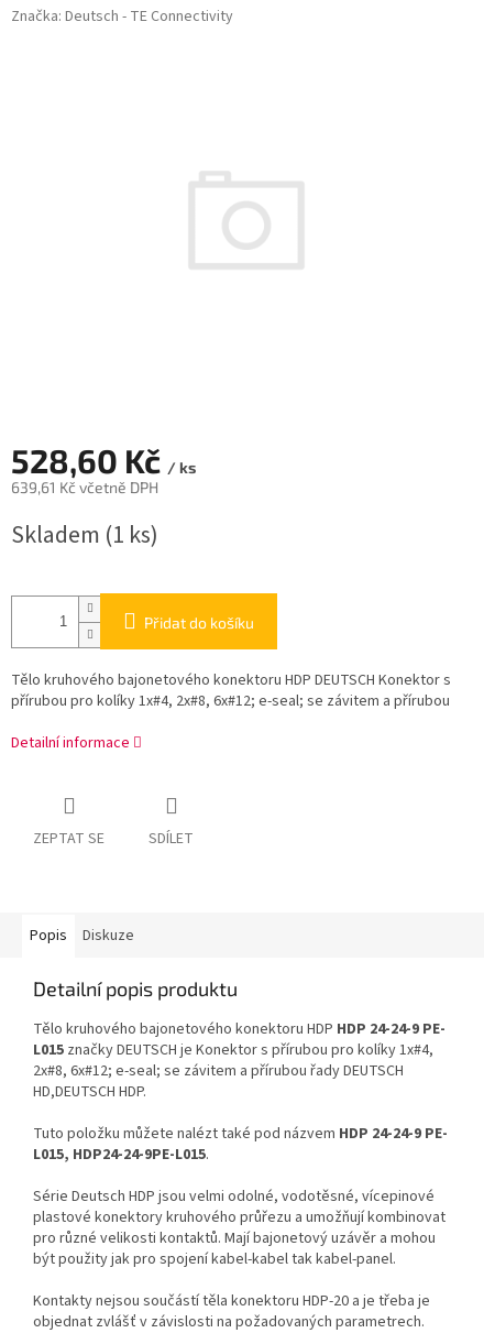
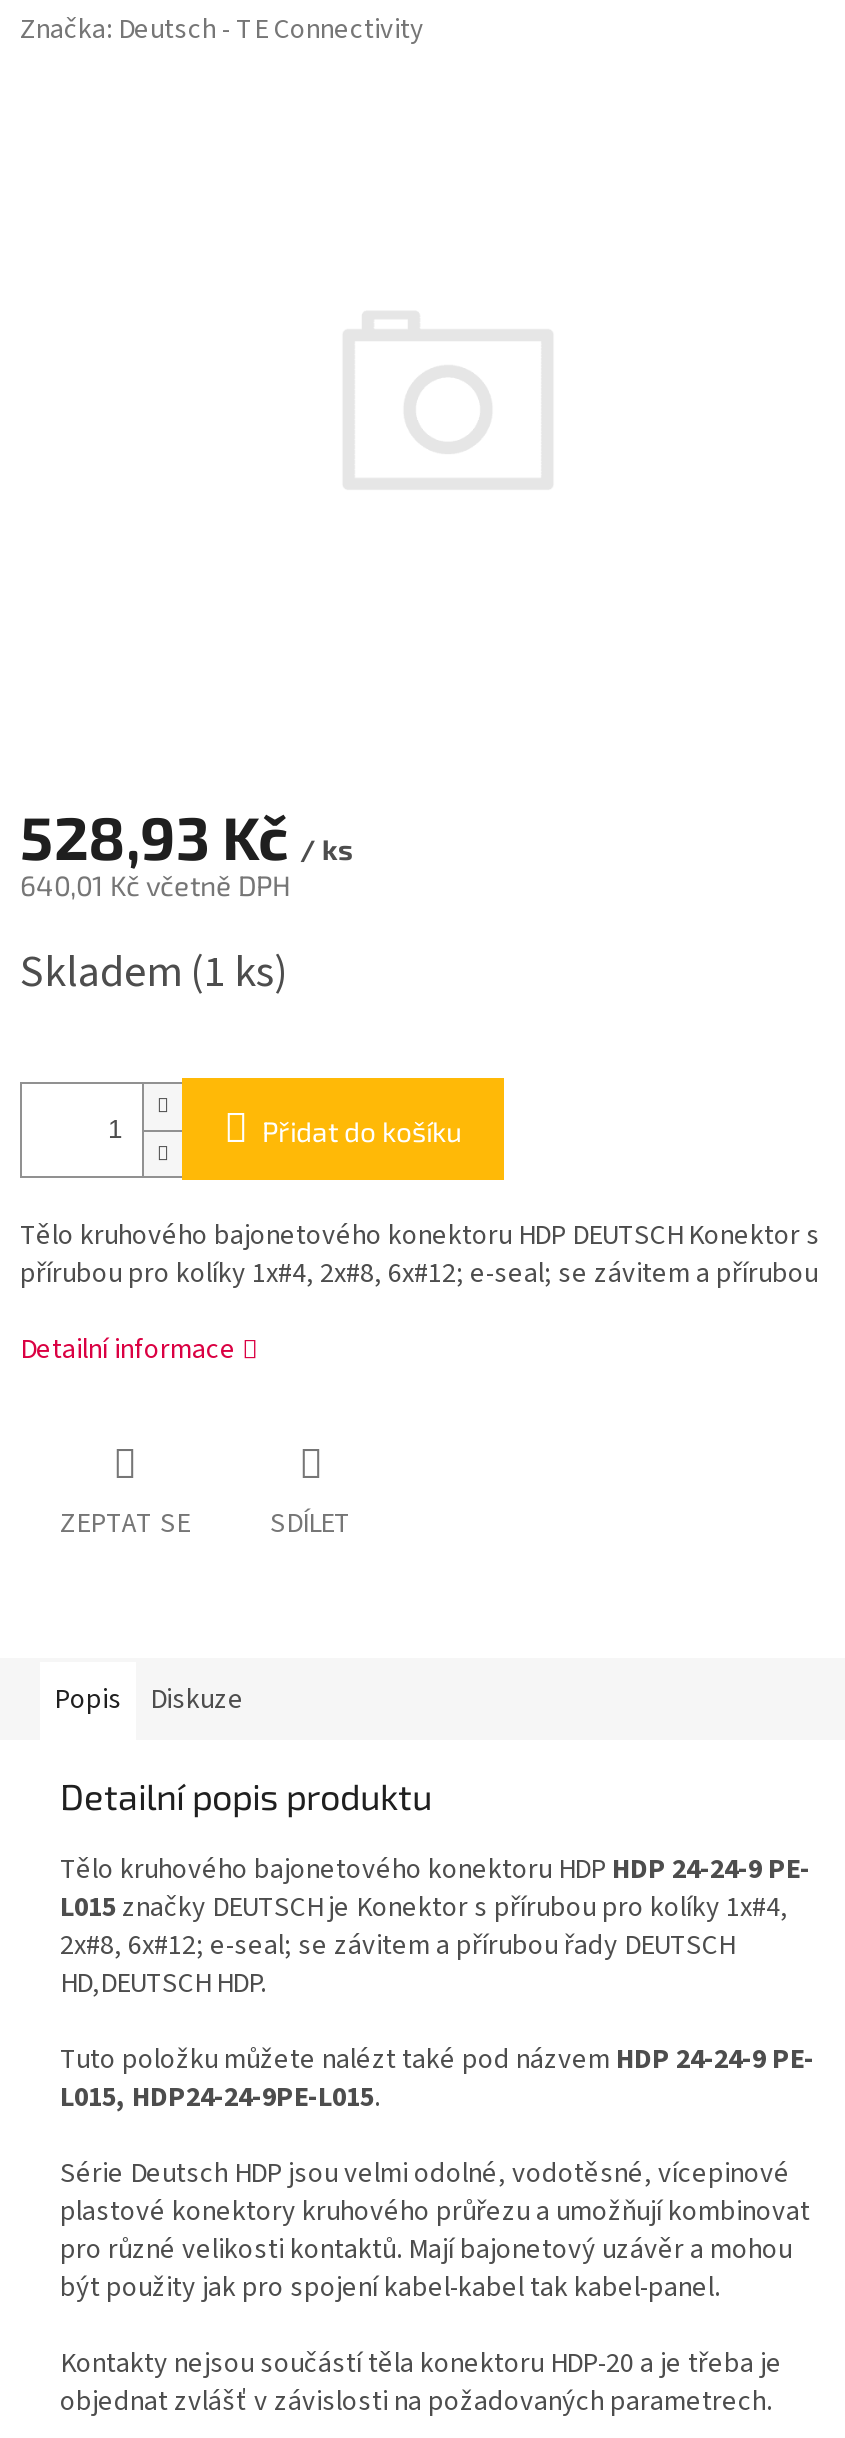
[11,441,196,480] 528,60 Kč / ks -> [20,801,352,873] 528,93 Kč / ks
[11,478,158,497] 639,61 Kč včetně DPH -> [20,869,290,903] 640,01 Kč včetně DPH

